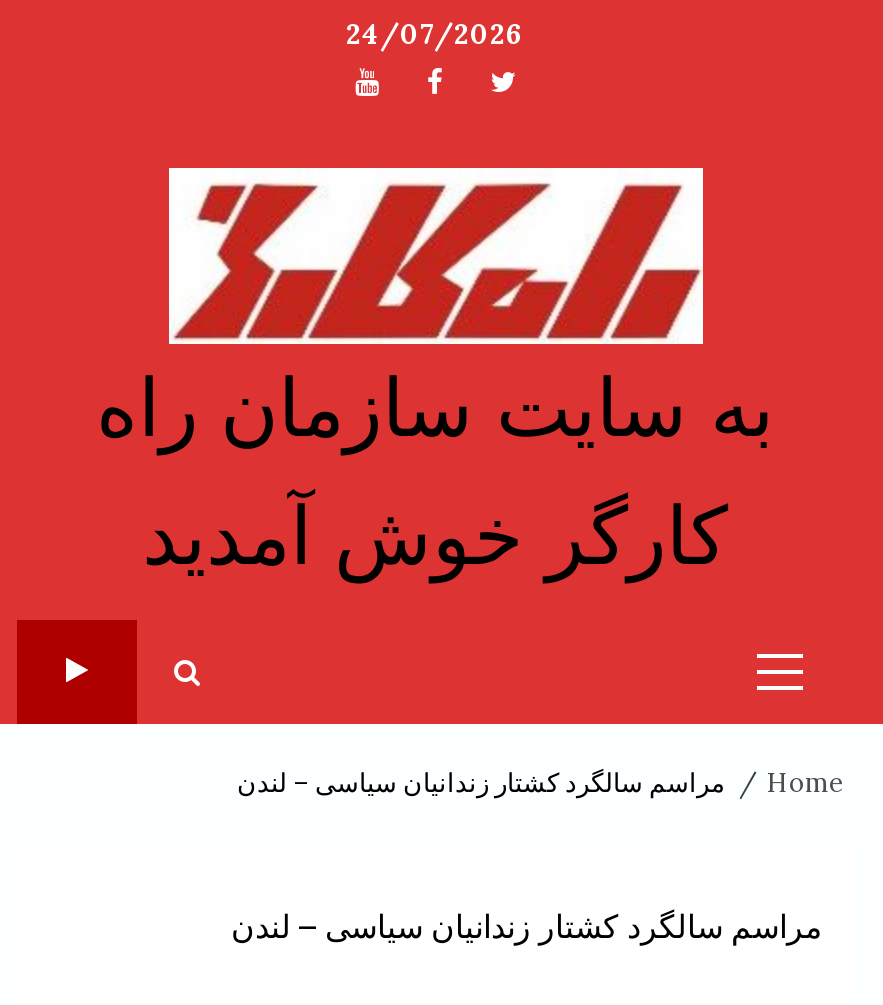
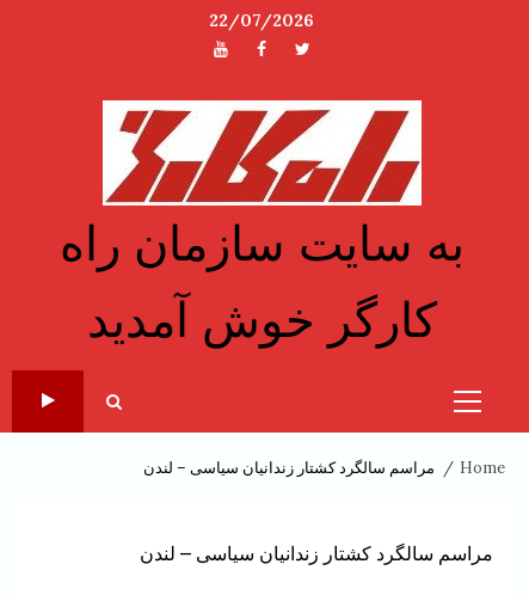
[346,16,524,52] 24/07/2026 -> [209,10,314,31] 22/07/2026

